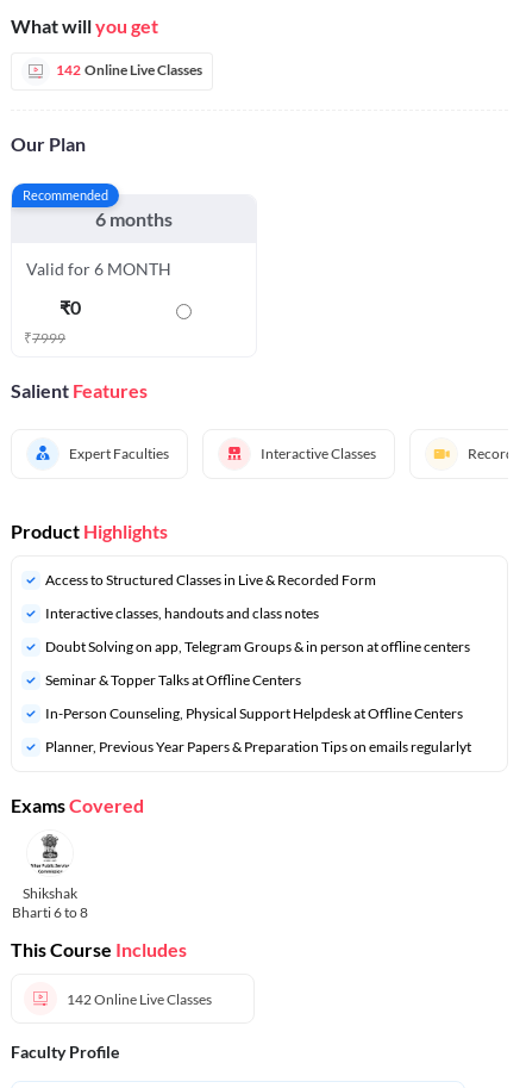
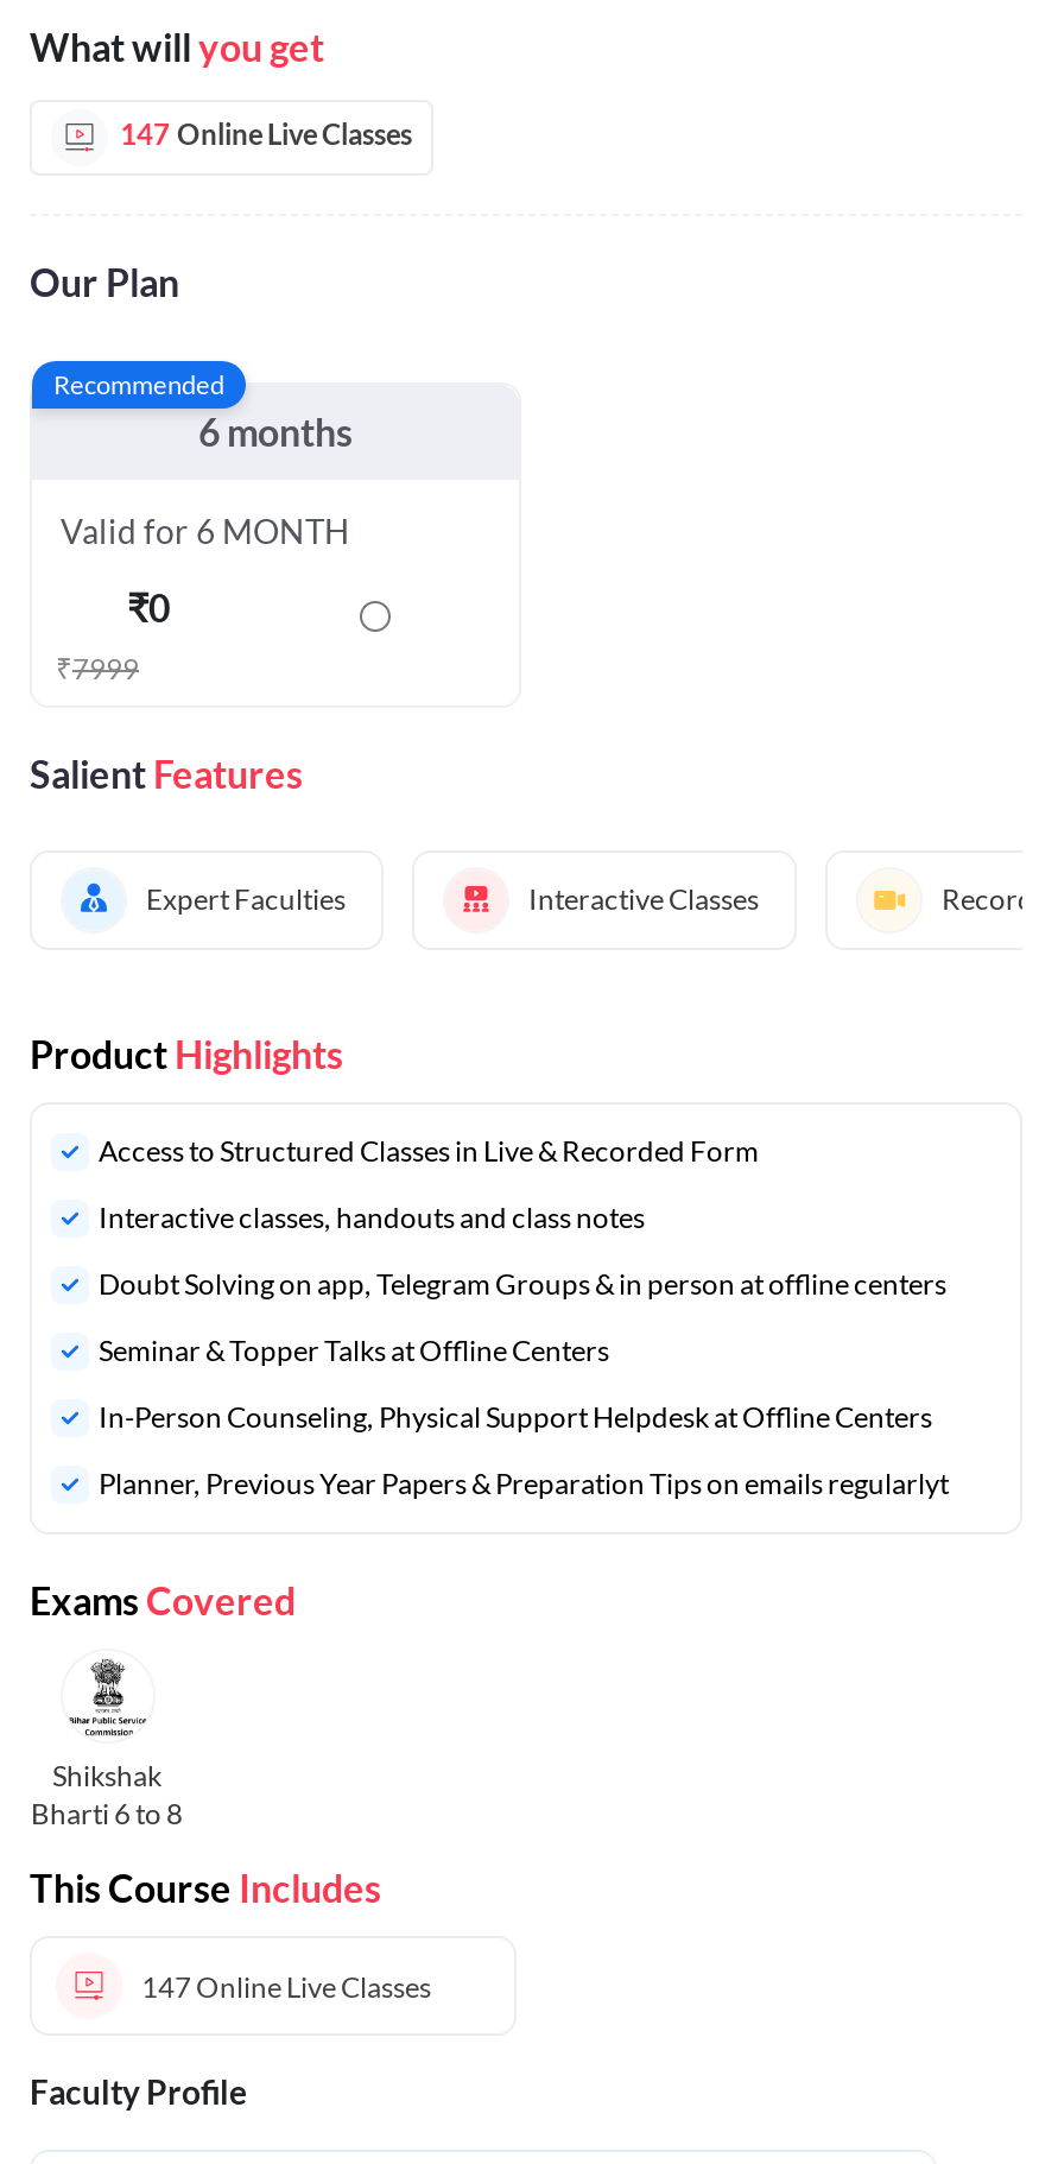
[56,61,202,79] 142 Online Live Classes -> [120,117,412,152] 147 Online Live Classes
[67,990,212,1008] 142 Online Live Classes -> [141,1968,431,2004] 147 Online Live Classes

